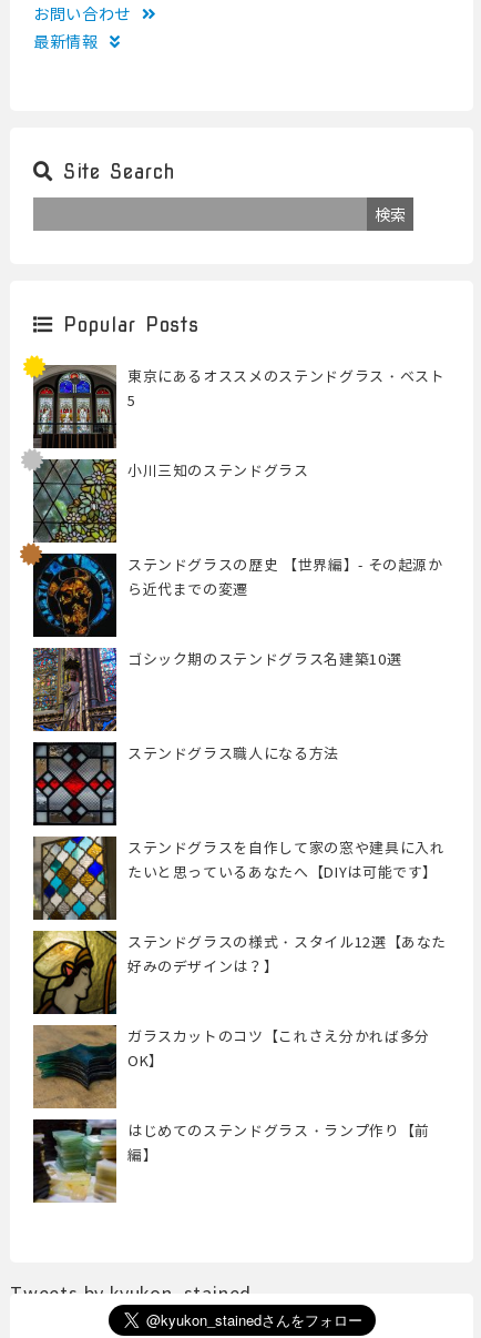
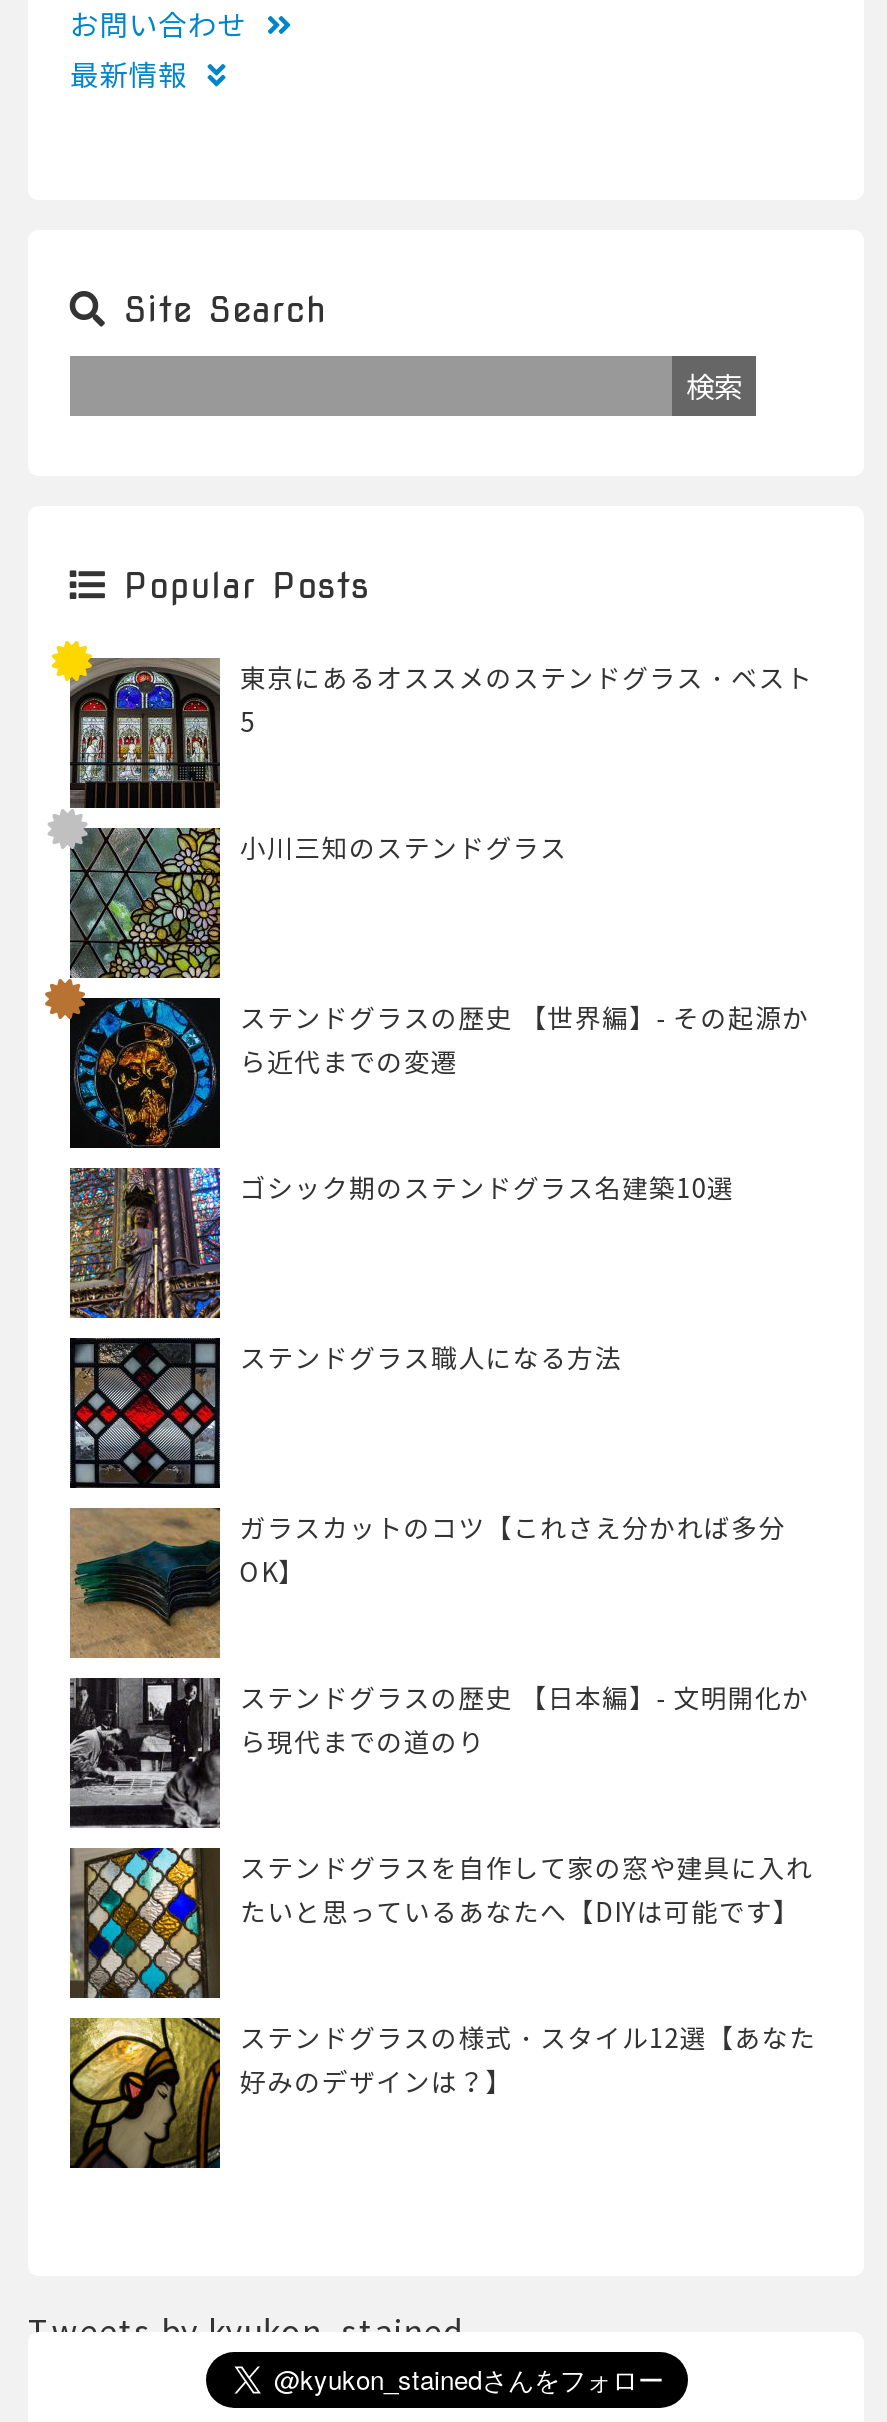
none -> [70,1678,810,1828] [image] | ステンドグラスの歴史 【日本編】- 文明開化か | ら現代までの道のり
moved [127,840,447,976] -> [240,1855,816,2099]: ステンドグラスを自作して家の窓や建具に入れ | たいと思っているあなたへ【DIYは可能です】 | ステンドグラスの様式・スタイル12選【あなた | 好みのデザインは？】
moved [33,1024,430,1109] -> [70,1508,786,1660]: [image] | ガラスカットのコツ【これさえ分かれば多分 | OK】
[32,1118,430,1204] [image] | はじめてのステンドグラス・ランプ作り【前 | 編】 -> none

